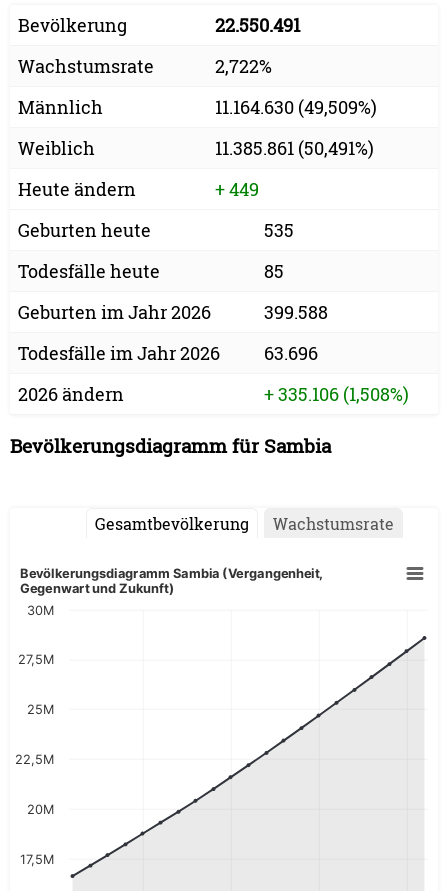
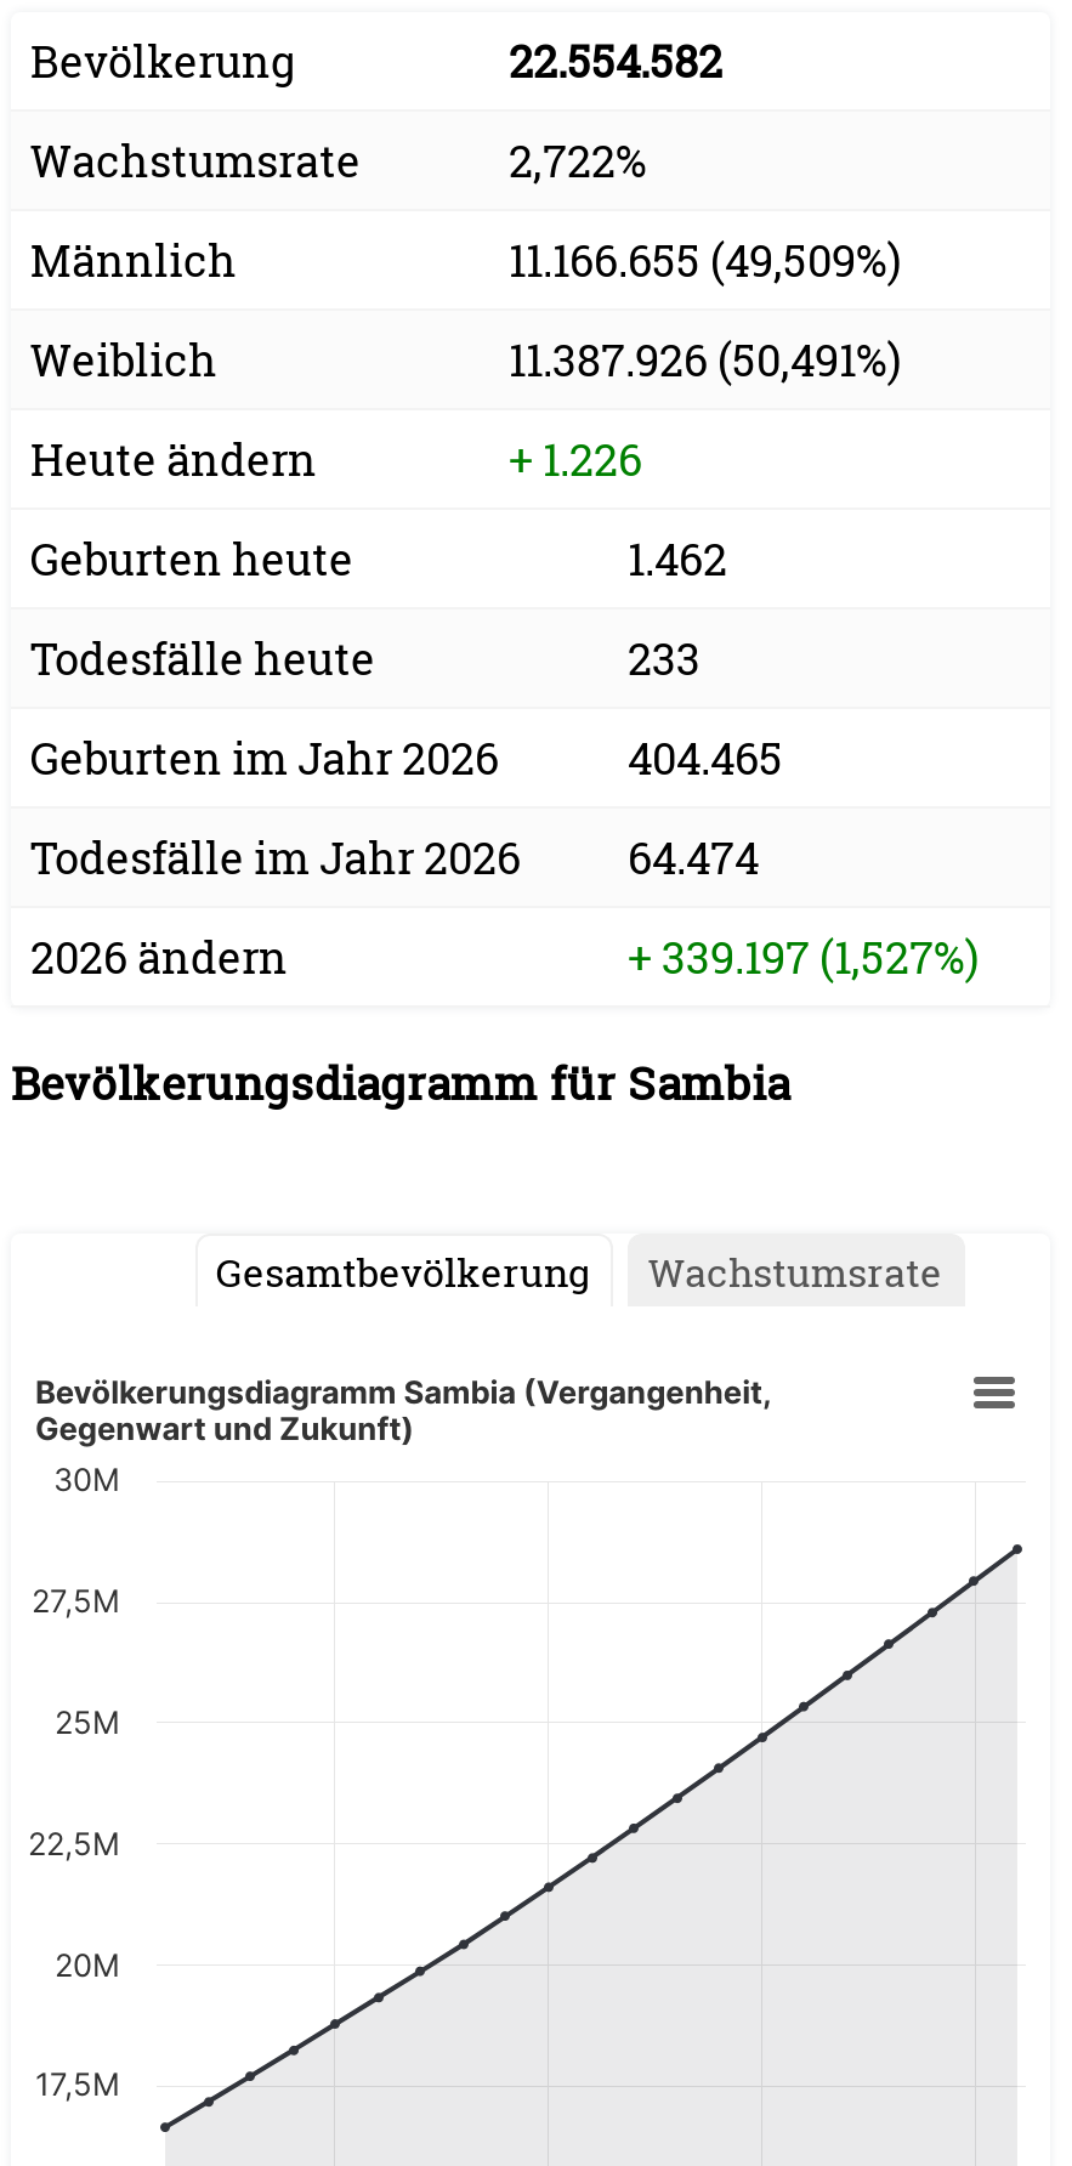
[215,13,300,37] 22.550.491 -> [509,31,722,89] 22.554.582
[215,95,377,119] 11.164.630 (49,509%) -> [509,230,902,288] 11.166.655 (49,509%)
[215,136,374,160] 11.385.861 (50,491%) -> [509,329,902,388] 11.387.926 (50,491%)
[215,177,259,201] + 449 -> [509,429,642,487] + 1.226
[264,218,294,242] 535 -> [628,528,727,587] 1.462
[264,259,284,283] 85 -> [628,628,701,686] 233
[264,300,328,324] 399.588 -> [628,728,783,786] 404.465
[18,341,318,365] Todesfälle im Jahr 2026 63.696 -> [30,827,759,885] Todesfälle im Jahr 2026 64.474
[264,382,409,406] + 335.106 (1,508%) -> [628,927,980,985] + 339.197 (1,527%)

